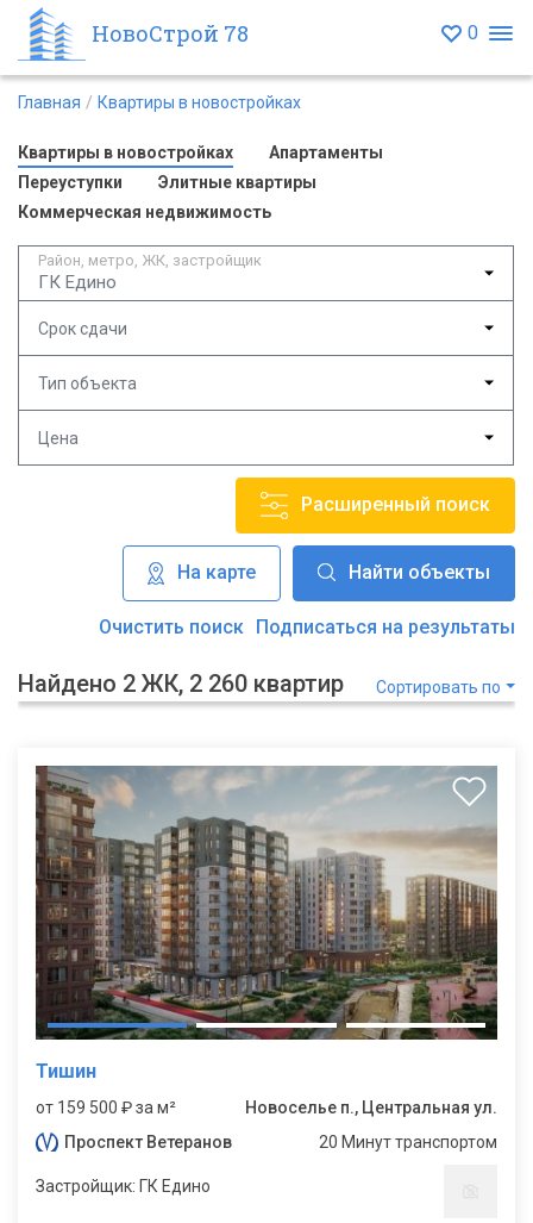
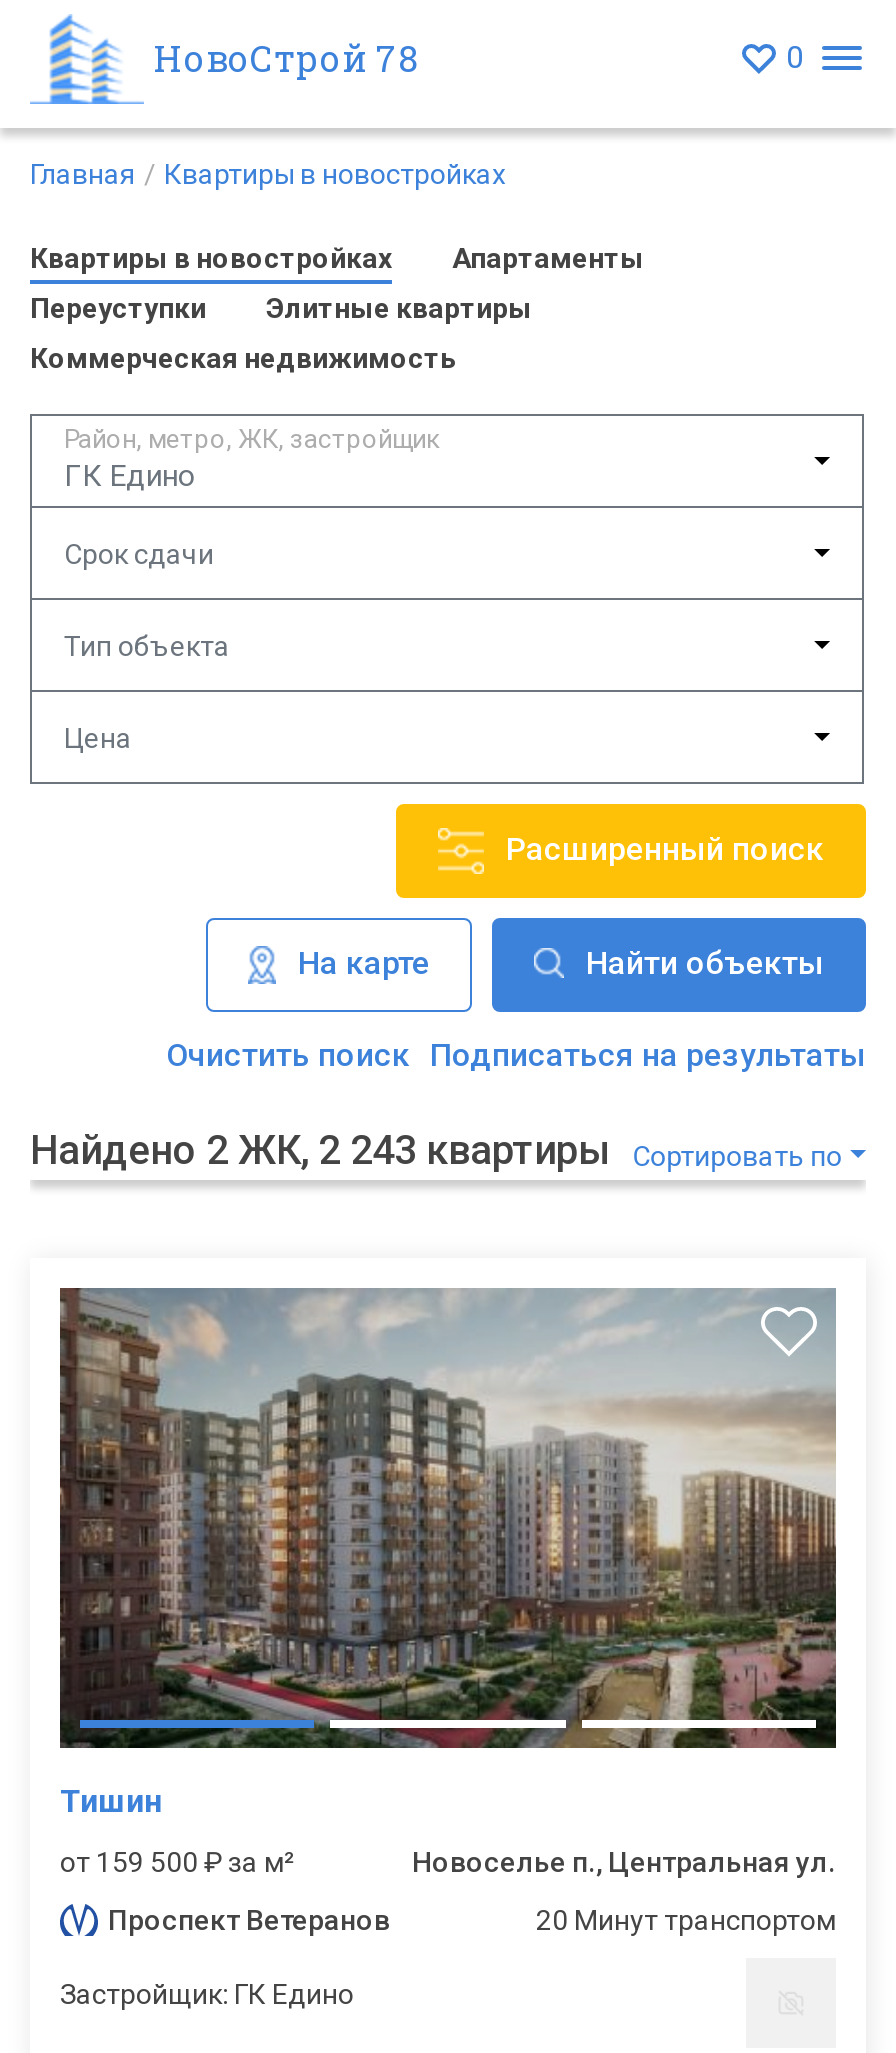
[18,669,344,698] Найдено 2 ЖК, 2 260 квартир -> [30,1126,610,1174] Найдено 2 ЖК, 2 243 квартиры

